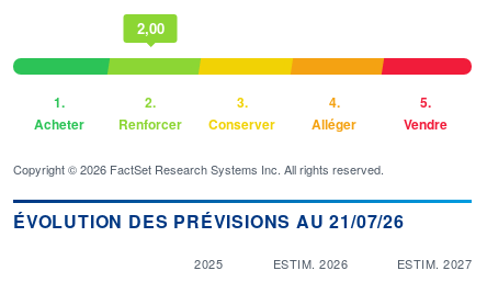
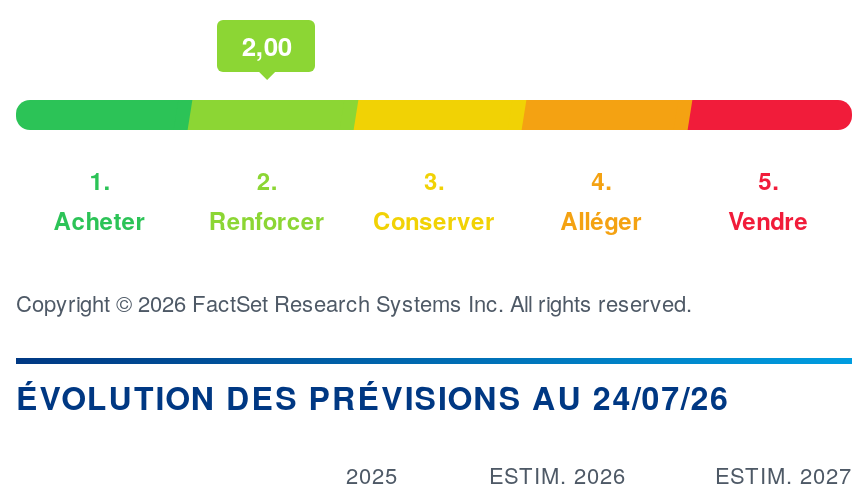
[13,208,405,234] ÉVOLUTION DES PRÉVISIONS AU 21/07/26 -> [16,374,730,420] ÉVOLUTION DES PRÉVISIONS AU 24/07/26

